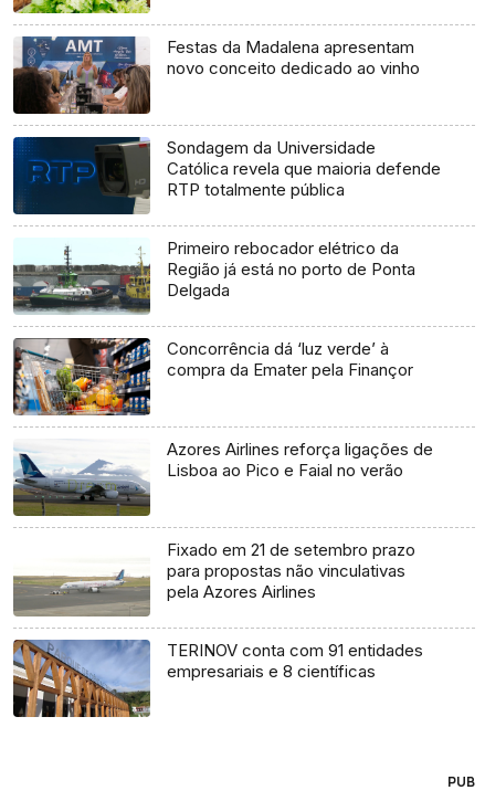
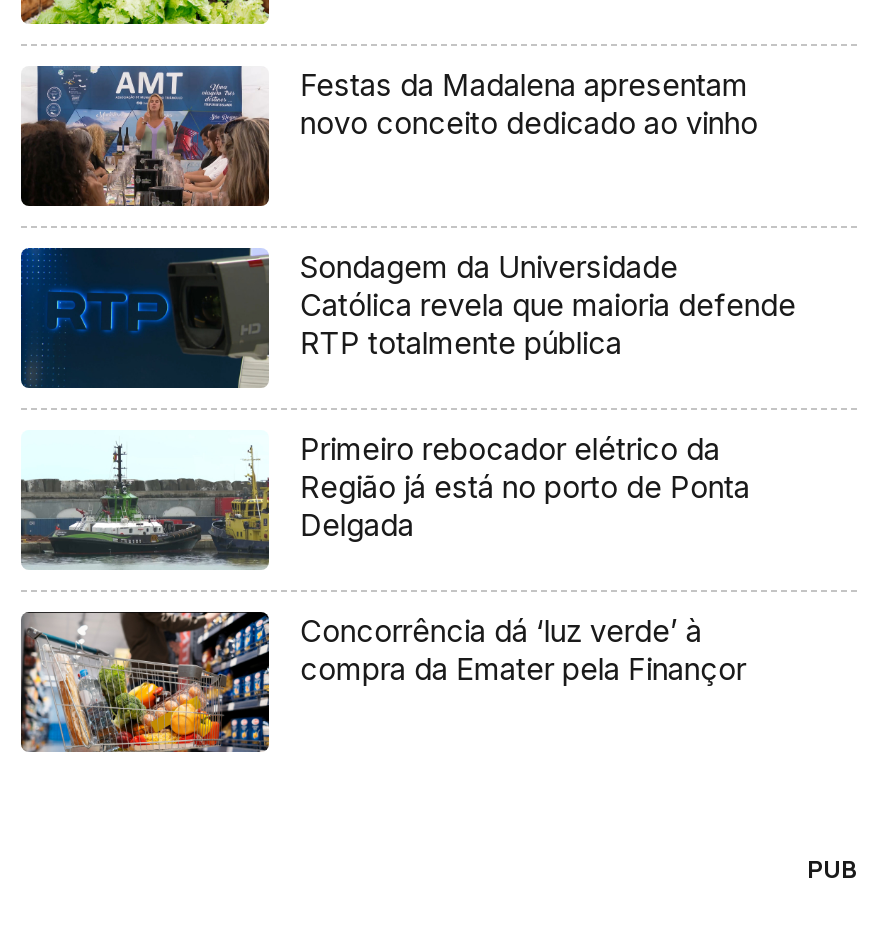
[12,439,433,516] [image] | Azores Airlines reforça ligações de | Lisboa ao Pico e Faial no verão -> none
[13,539,423,682] [image] | Fixado em 21 de setembro prazo | para propostas não vinculativas | pela Azores Airlines | TERINOV conta com 91 entidades | empresariais e 8 científicas -> none
[13,639,150,718] [image] -> none

